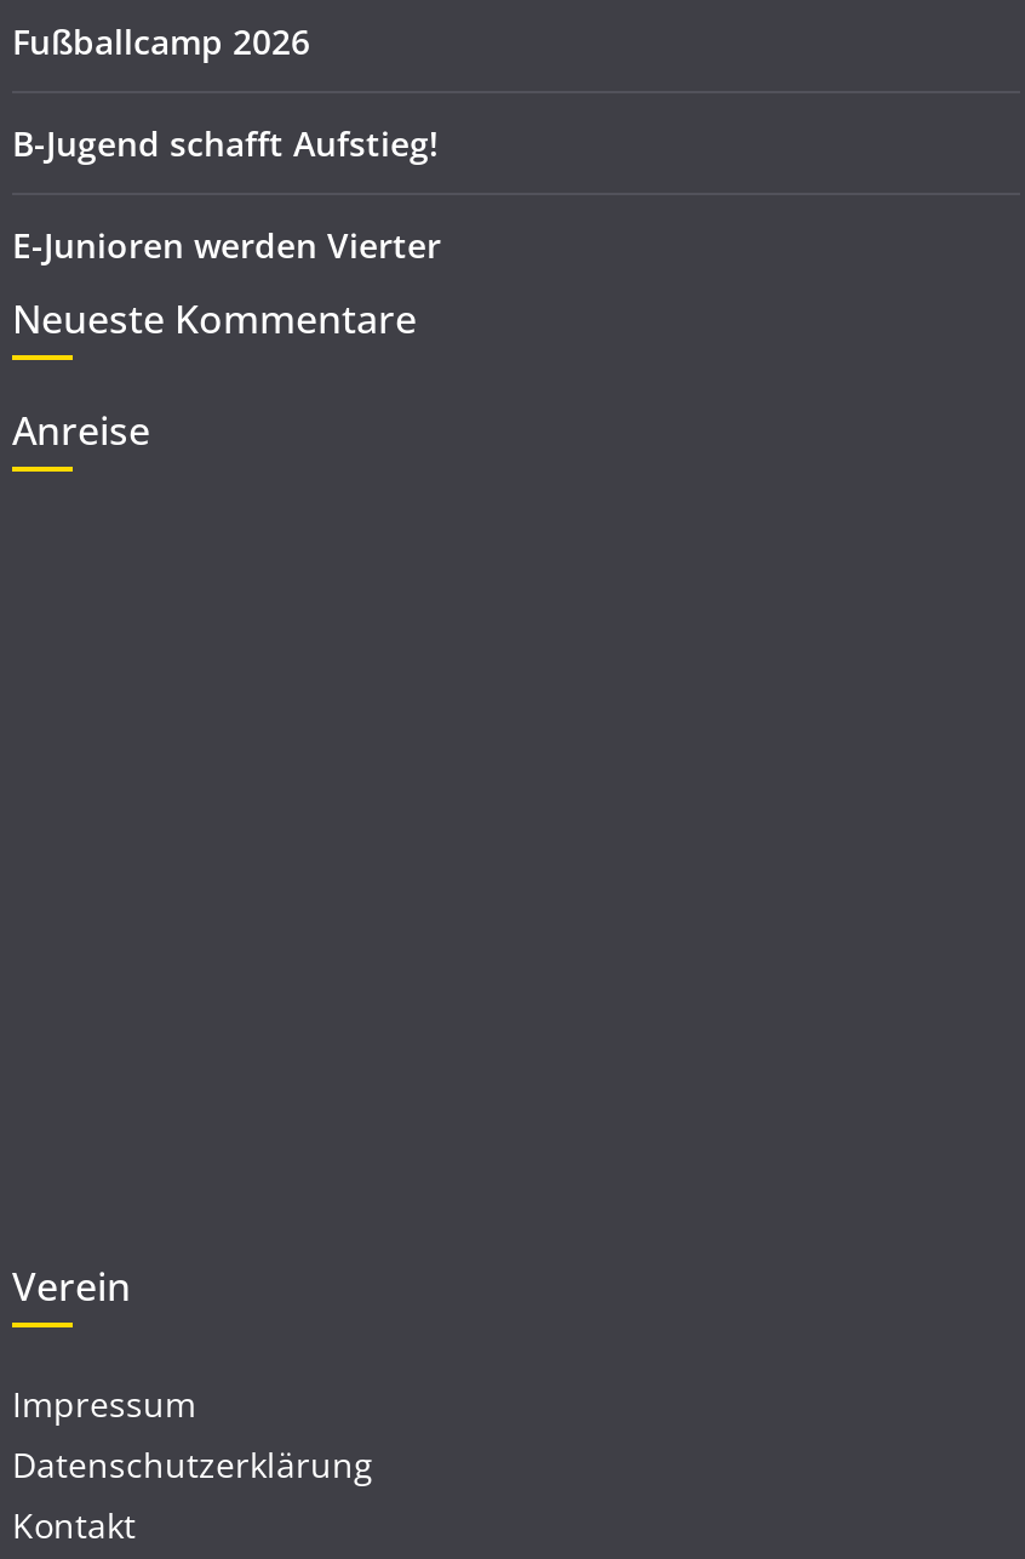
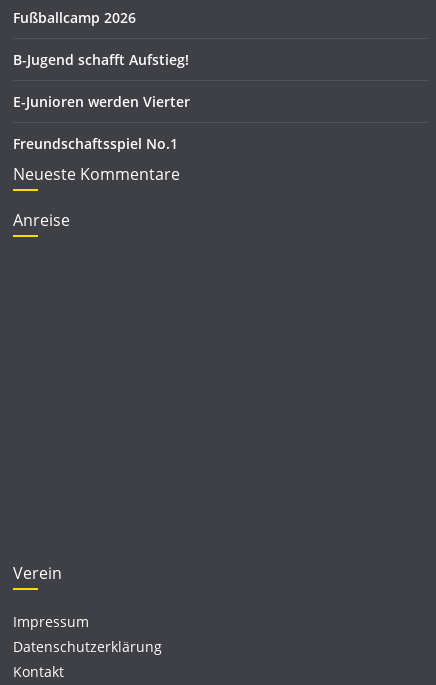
none -> [13,134,178,153] Freundschaftsspiel No.1

